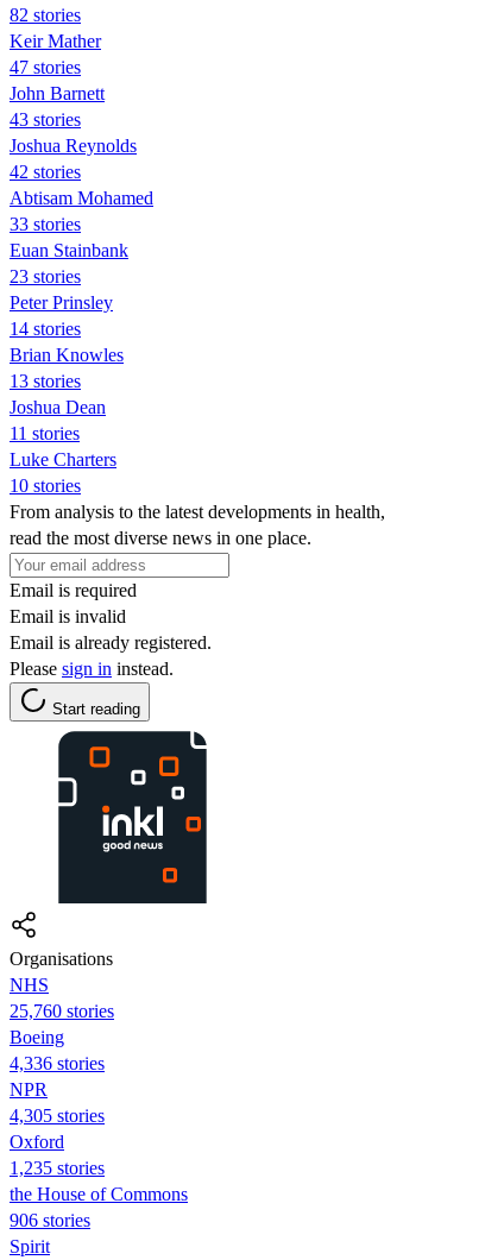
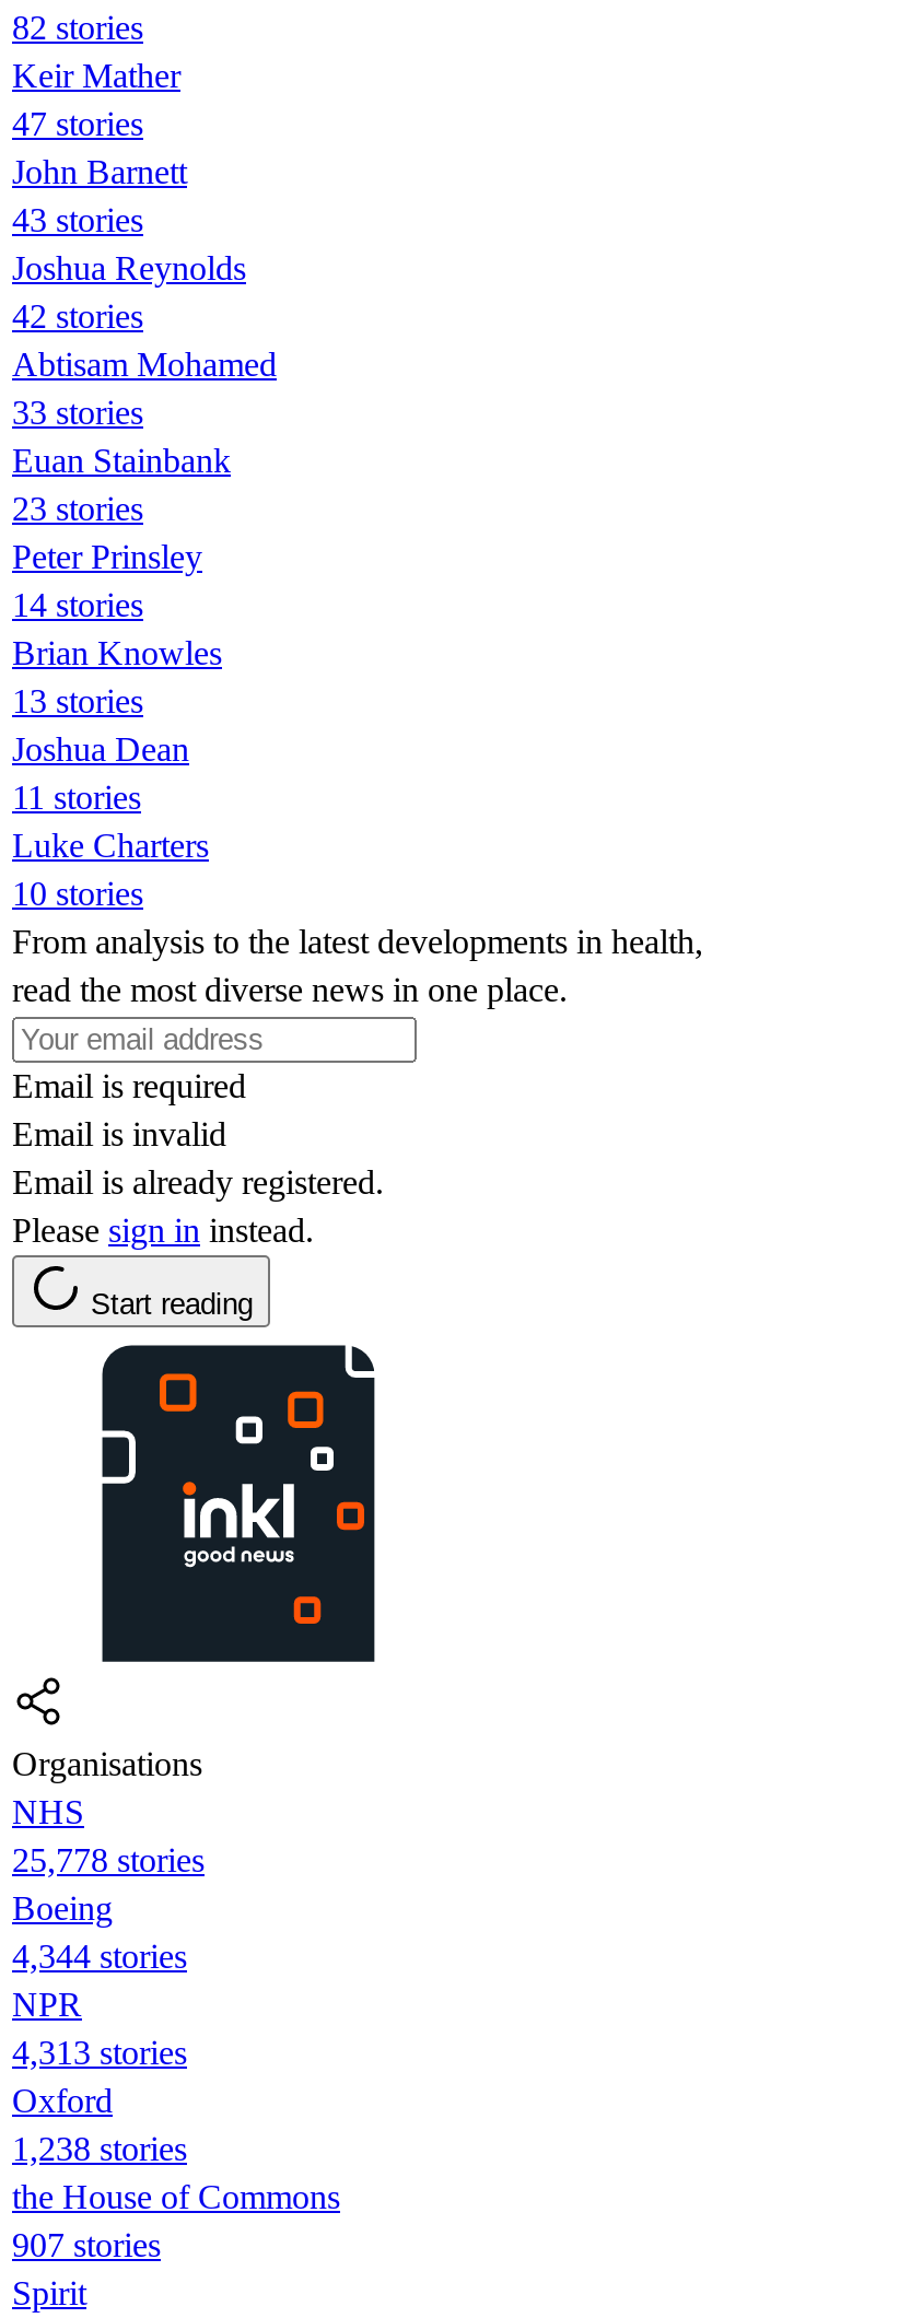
[10,1001,114,1021] 25,760 stories -> [12,1841,205,1878] 25,778 stories
[10,1053,105,1073] 4,336 stories -> [12,1937,187,1974] 4,344 stories
[10,1105,105,1126] 4,305 stories -> [12,2033,187,2071] 4,313 stories
[10,1158,105,1178] 1,235 stories -> [12,2130,187,2167] 1,238 stories
[10,1210,90,1230] 906 stories -> [12,2226,161,2263] 907 stories

